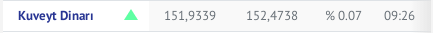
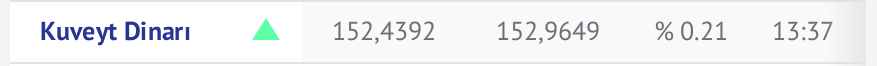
[164,7,216,24] 151,9339 -> [332,14,436,48] 152,4392
[246,7,298,24] 152,4738 -> [496,14,600,48] 152,9649
[325,7,362,24] % 0.07 -> [654,14,728,48] % 0.21
[384,7,415,24] 09:26 -> [772,14,834,48] 13:37

